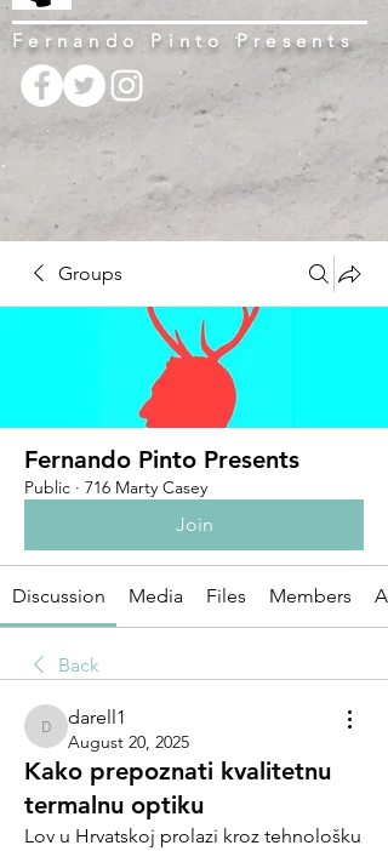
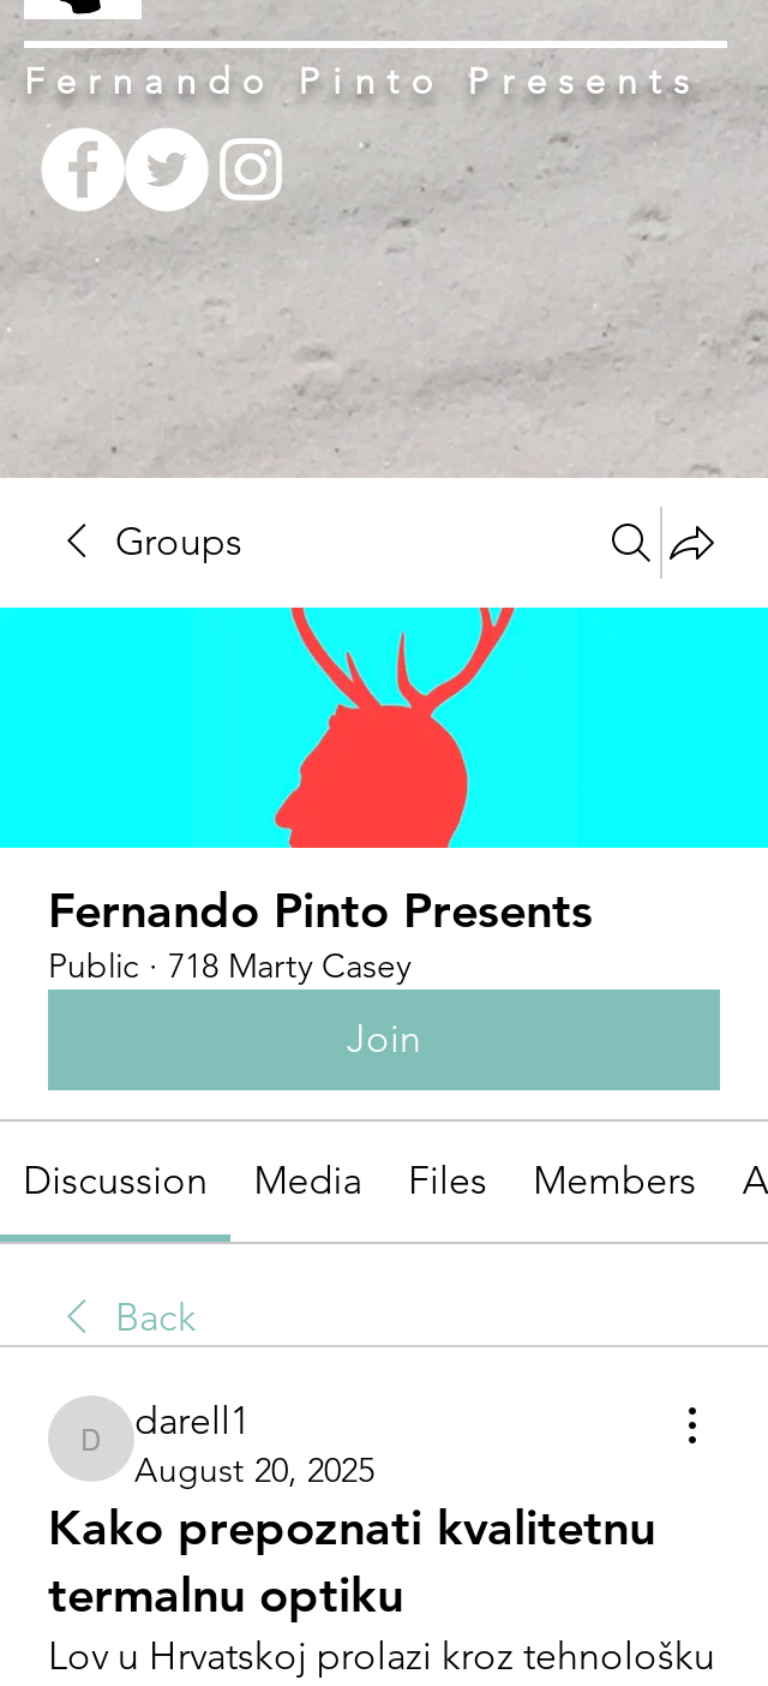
[24,476,207,498] Public · 716 Marty Casey -> [48,944,410,987] Public · 718 Marty Casey

